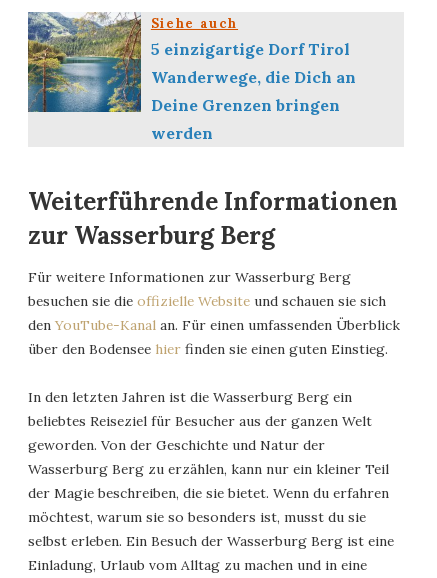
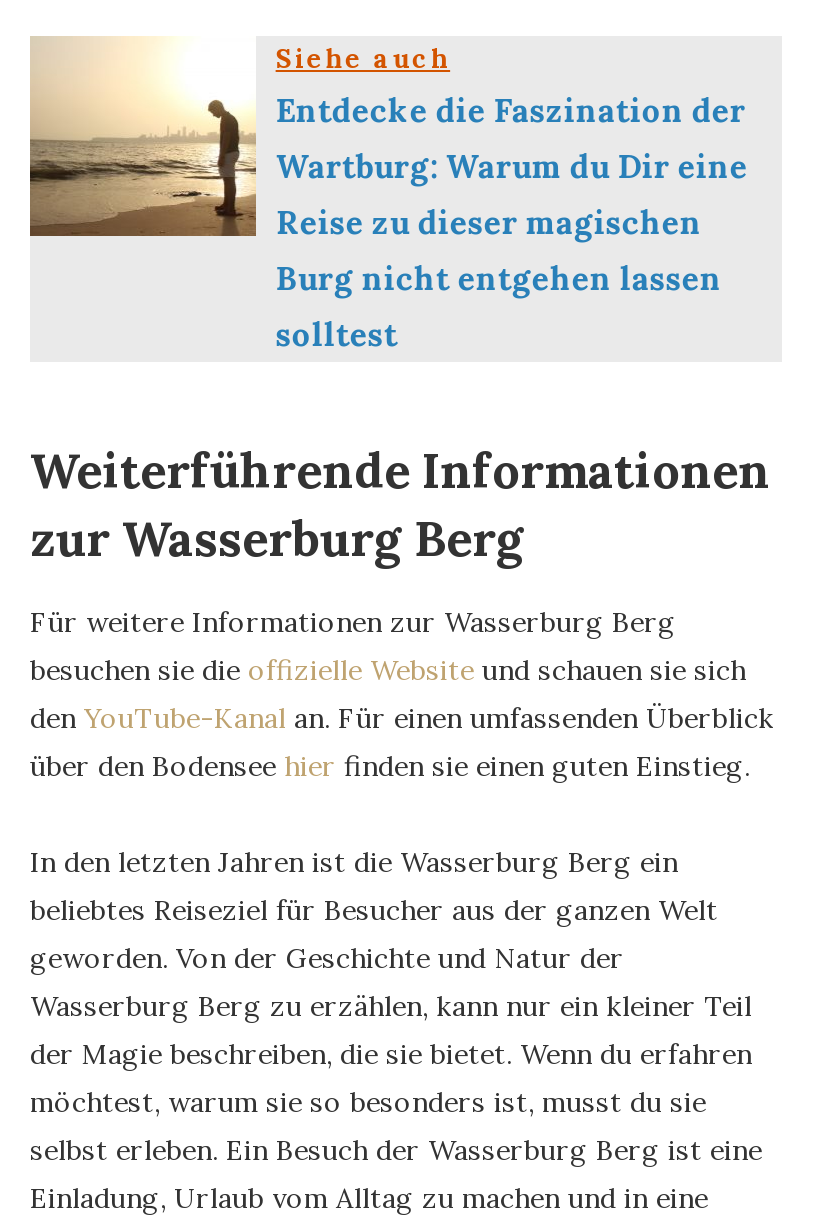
[27,11,356,143] [image] | 5 einzigartige Dorf Tirol | Wanderwege, die Dich an | Deine Grenzen bringen | werden -> [30,36,748,354] [image] | Entdecke die Faszination der | Wartburg: Warum du Dir eine | Reise zu dieser magischen | Burg nicht entgehen lassen | solltest

